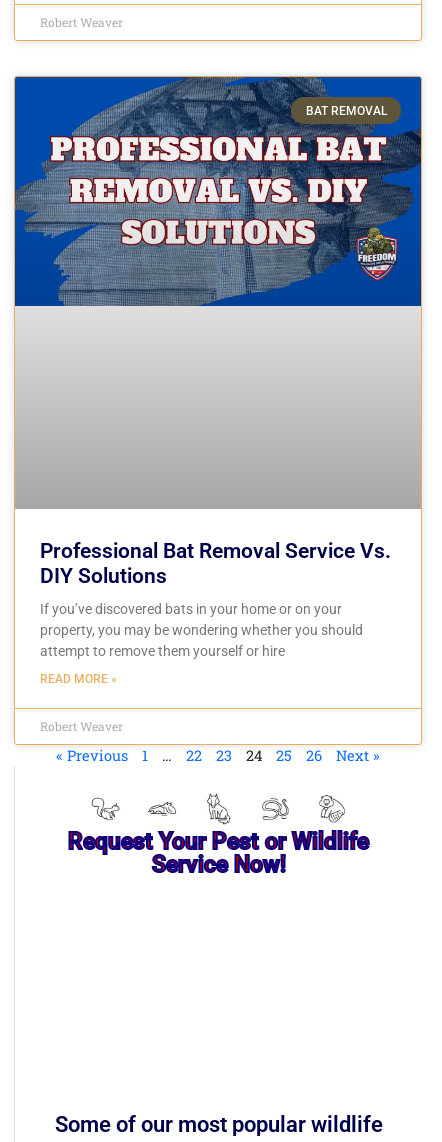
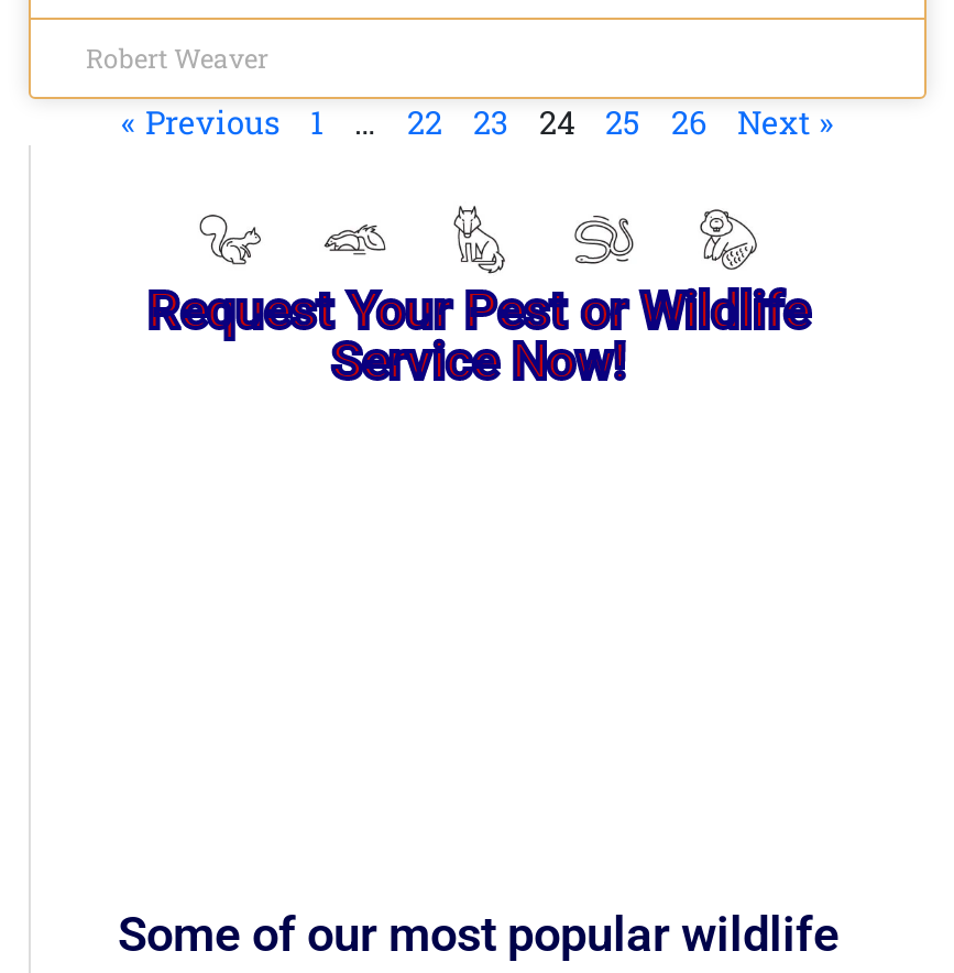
[14,75,422,509] [image] | BAT REMOVAL -> none
[40,539,391,734] Professional Bat Removal Service Vs. | DIY Solutions | If you’ve discovered bats in your home or on your | property, you may be wondering whether you should | attempt to remove them yourself or hire | READ MORE » | Robert Weaver -> none

